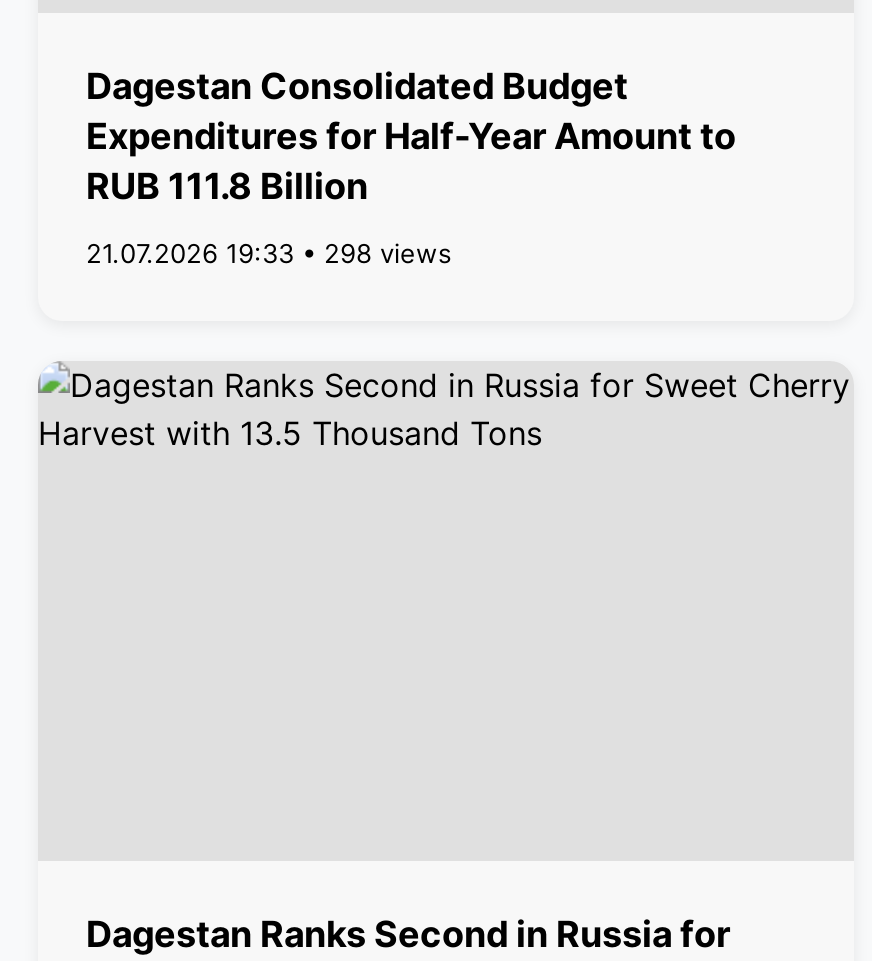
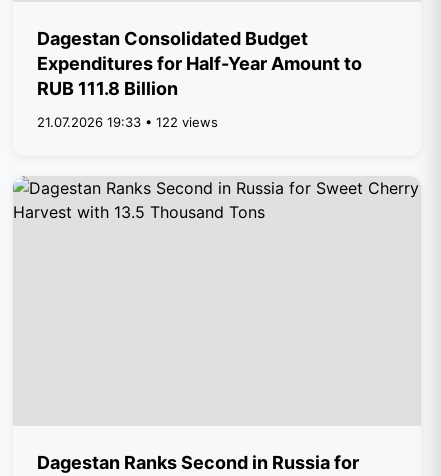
[86,237,452,269] 21.07.2026 19:33 • 298 views -> [37,114,218,130] 21.07.2026 19:33 • 122 views

